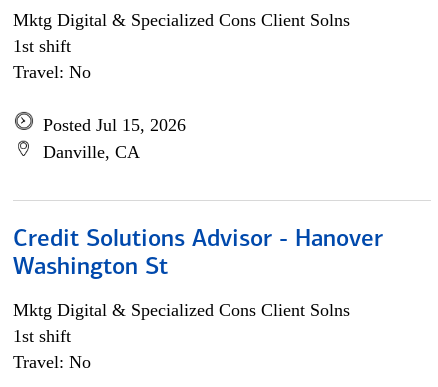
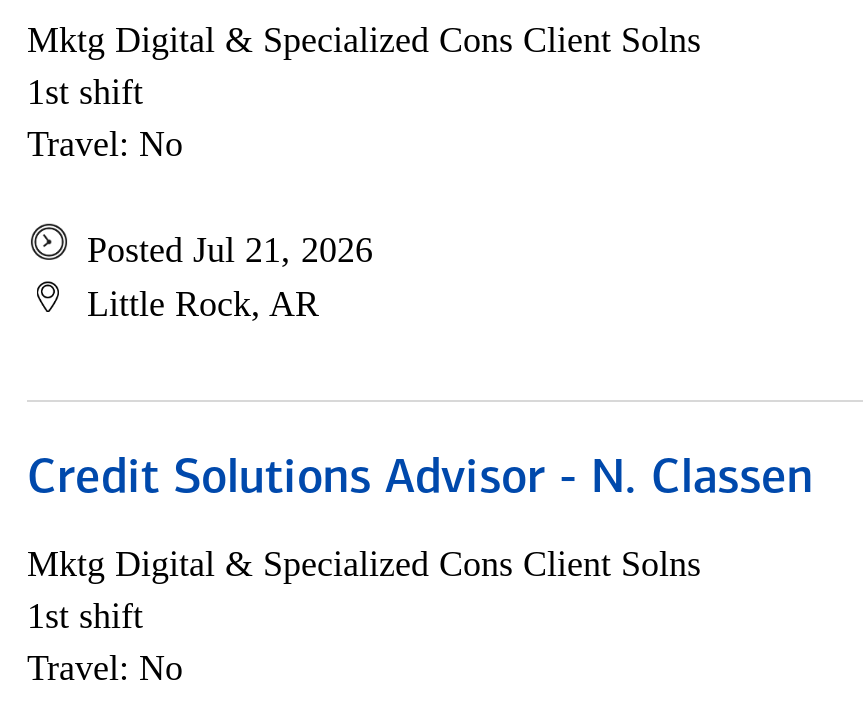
[43,115,186,162] Posted Jul 15, 2026 | Danville, CA -> [87,230,373,324] Posted Jul 21, 2026 | Little Rock, AR
[13,228,383,280] Credit Solutions Advisor - Hanover | Washington St -> [27,456,813,504] Credit Solutions Advisor - N. Classen

